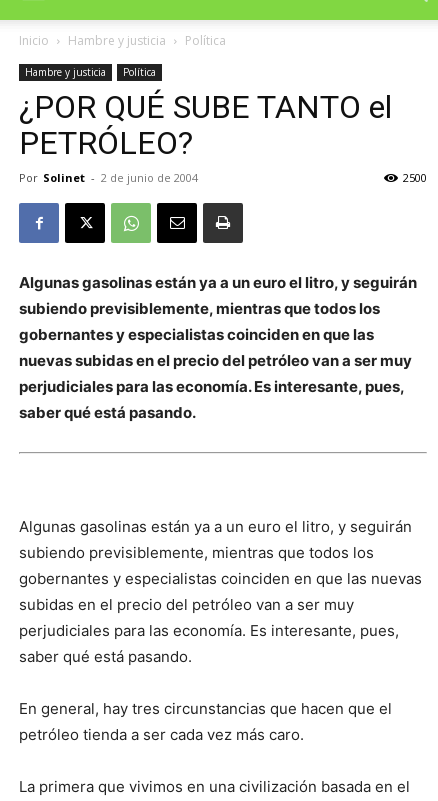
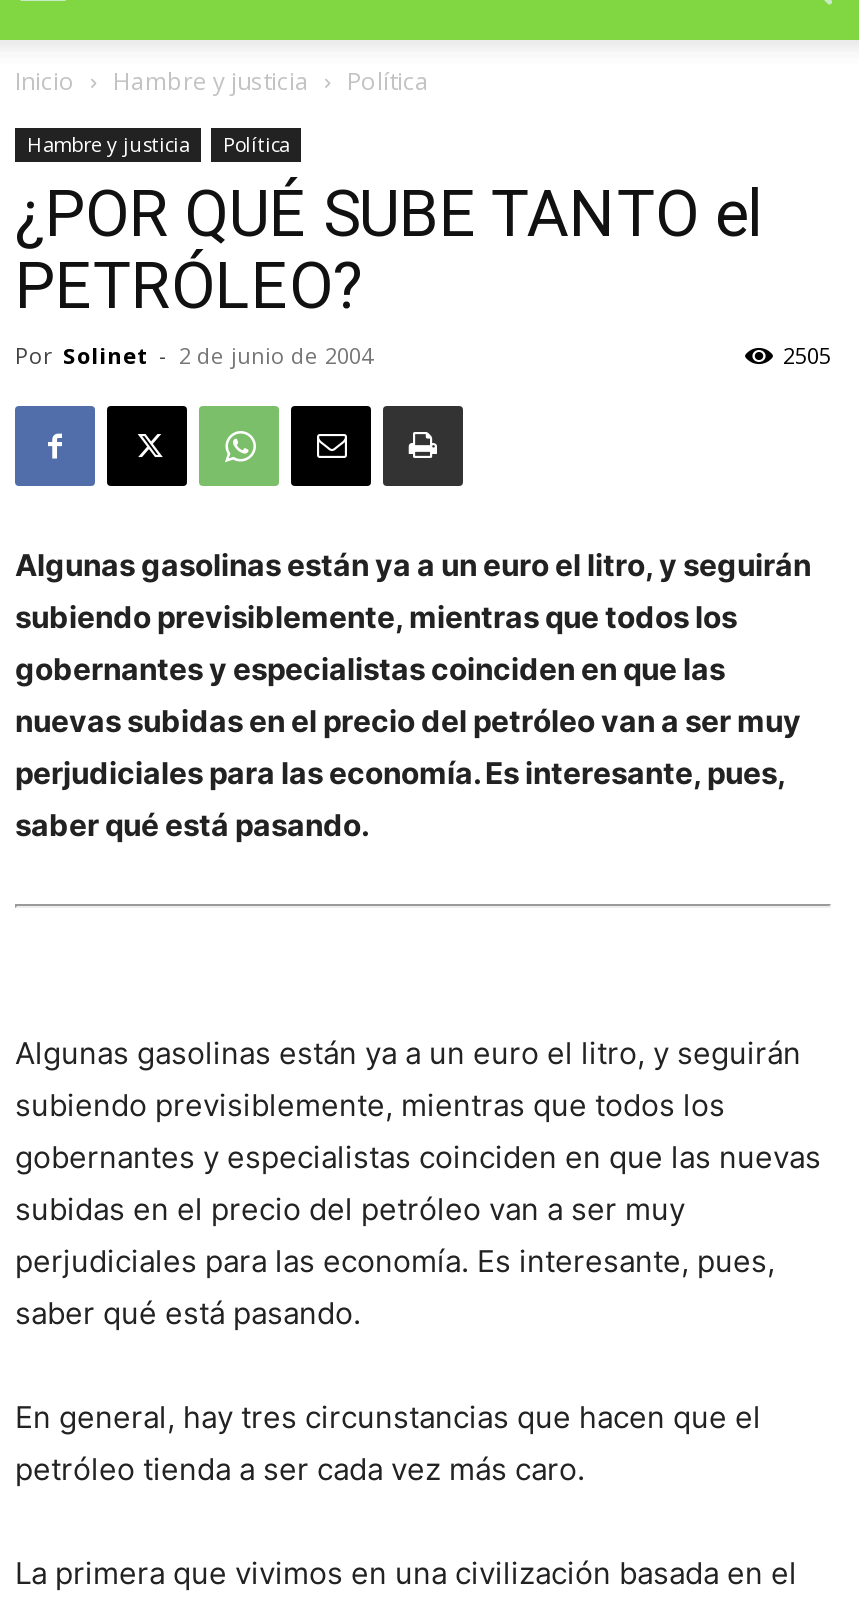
[403,170,427,185] 2500 -> [783,340,831,370] 2505

